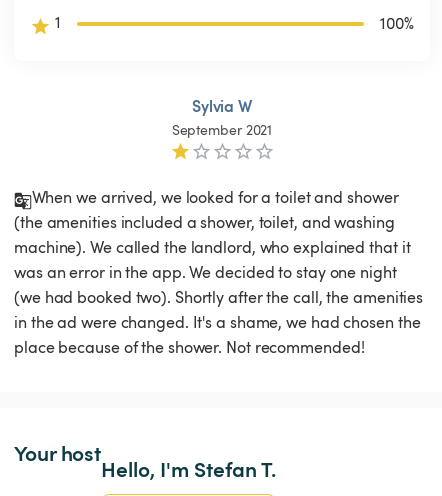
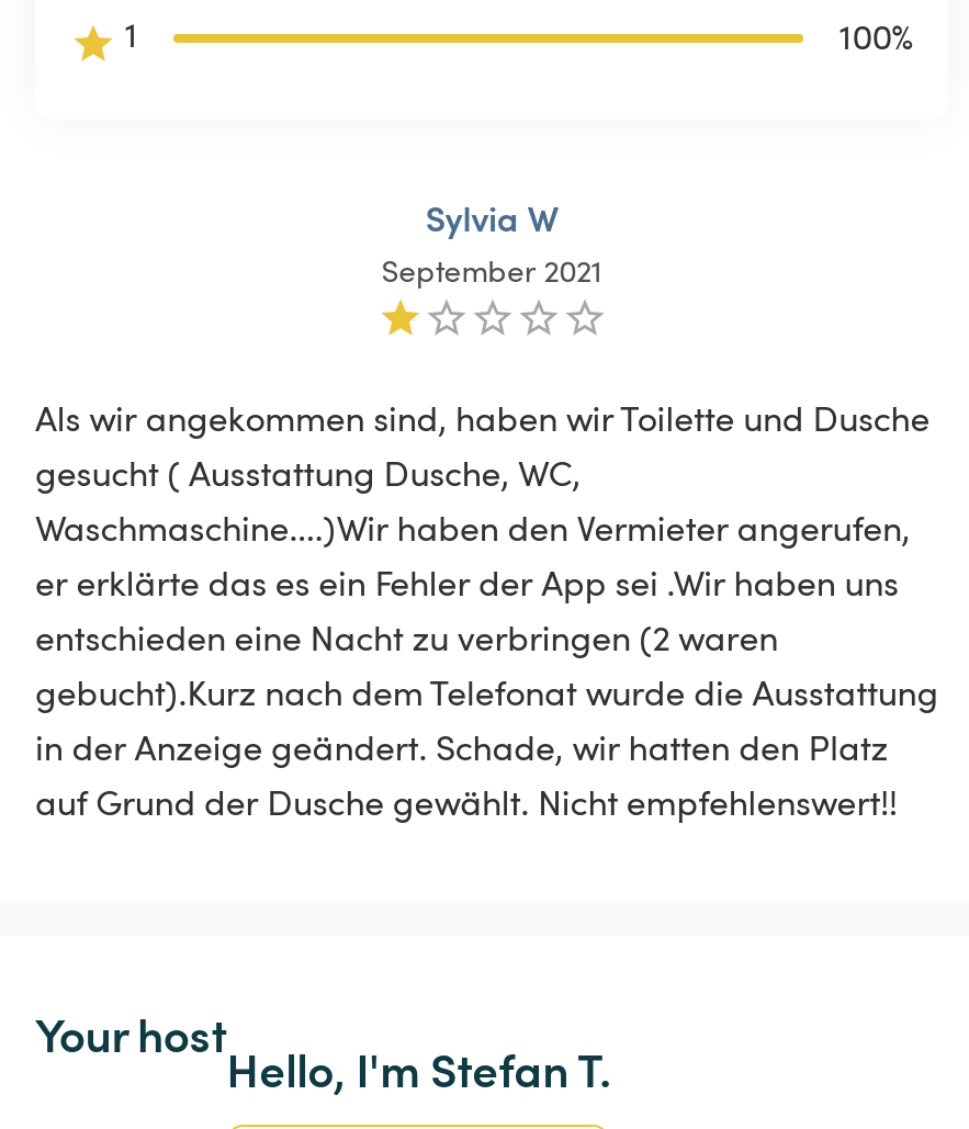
[14,186,427,358] When we arrived, we looked for a toilet and shower | (the amenities included a shower, toilet, and washing | machine). We called the landlord, who explained that it | was an error in the app. We decided to stay one night | (we had booked two). Shortly after the call, the amenities | in the ad were changed. It's a shame, we had chosen the | place because of the shower. Not recommended! -> [35,394,947,826] Als wir angekommen sind, haben wir Toilette und Dusche | gesucht ( Ausstattung Dusche, WC, | Waschmaschine....)Wir haben den Vermieter angerufen, | er erklärte das es ein Fehler der App sei .Wir haben uns | entschieden eine Nacht zu verbringen (2 waren | gebucht).Kurz nach dem Telefonat wurde die Ausstattung | in der Anzeige geändert. Schade, wir hatten den Platz | auf Grund der Dusche gewählt. Nicht empfehlenswert!!

